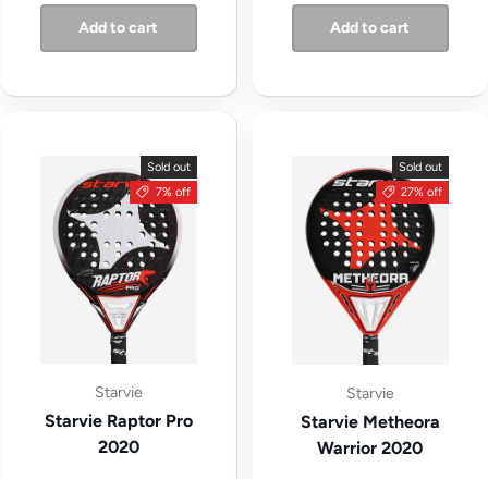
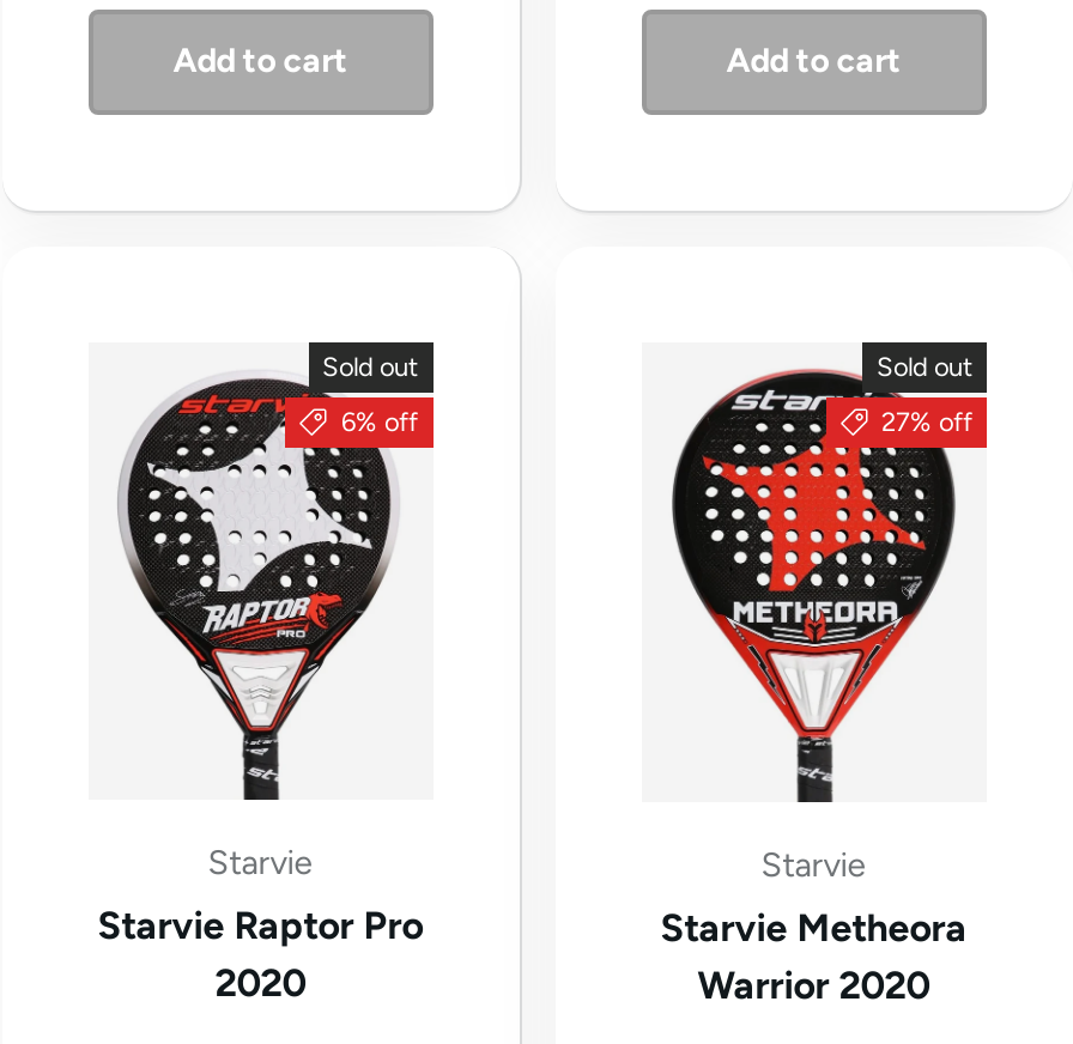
[155,185,190,199] 7% off -> [341,407,418,438] 6% off

